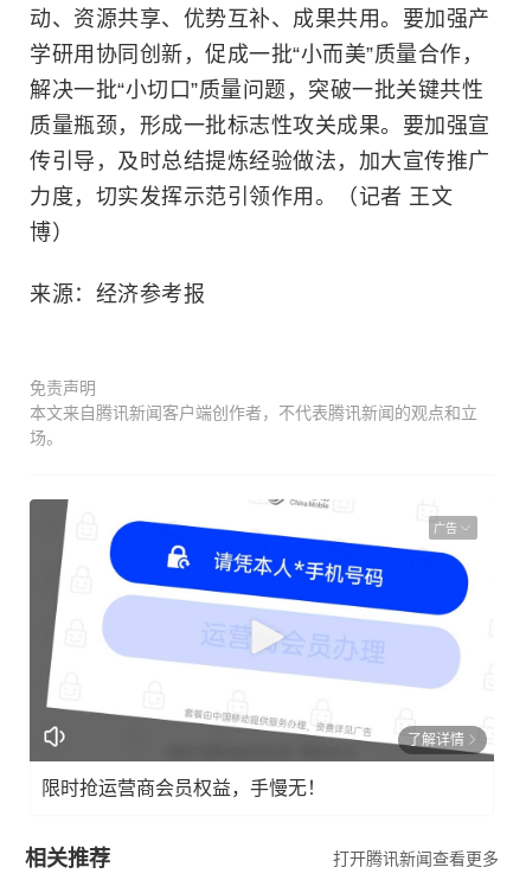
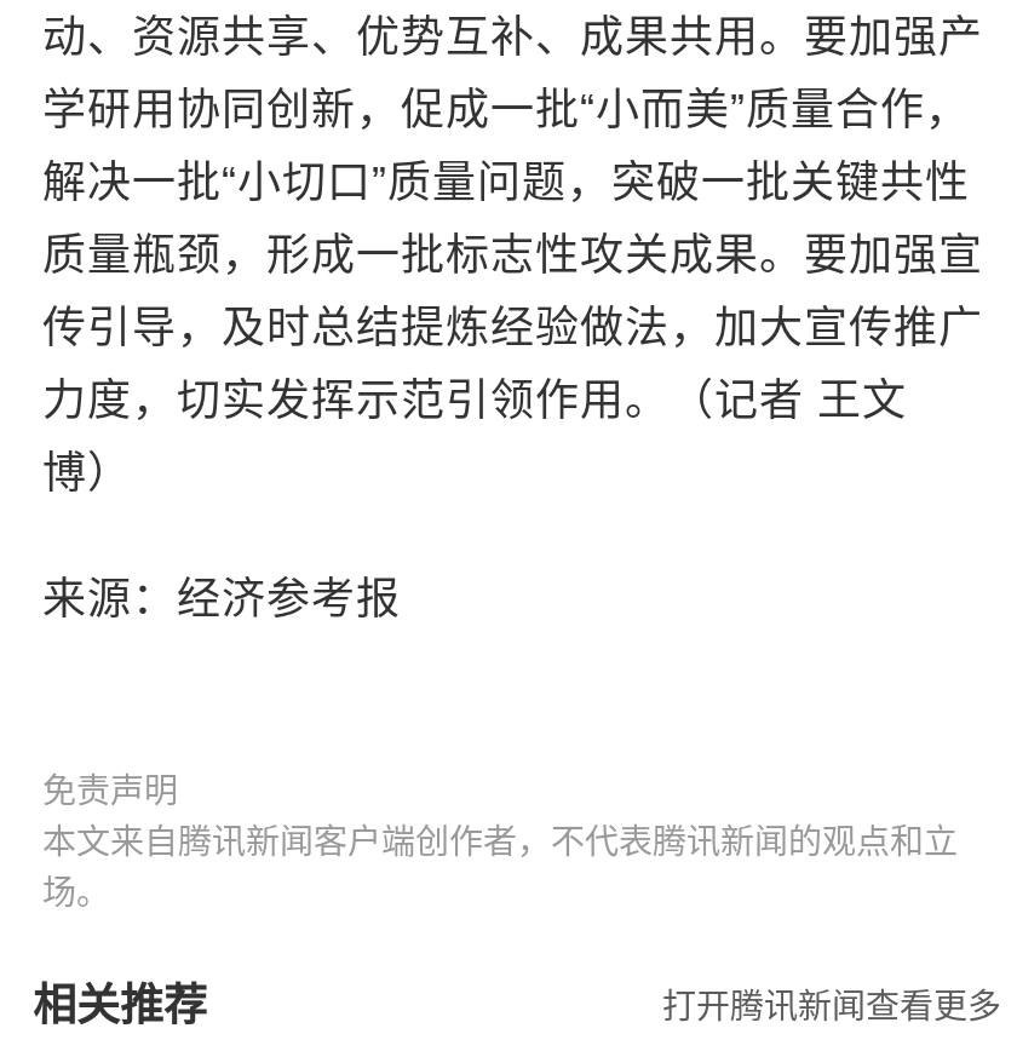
[28,482,495,763] [image] | 广告 -> none
[41,731,464,798] 了解详情 | 限时抢运营商会员权益，手慢无！ -> none

